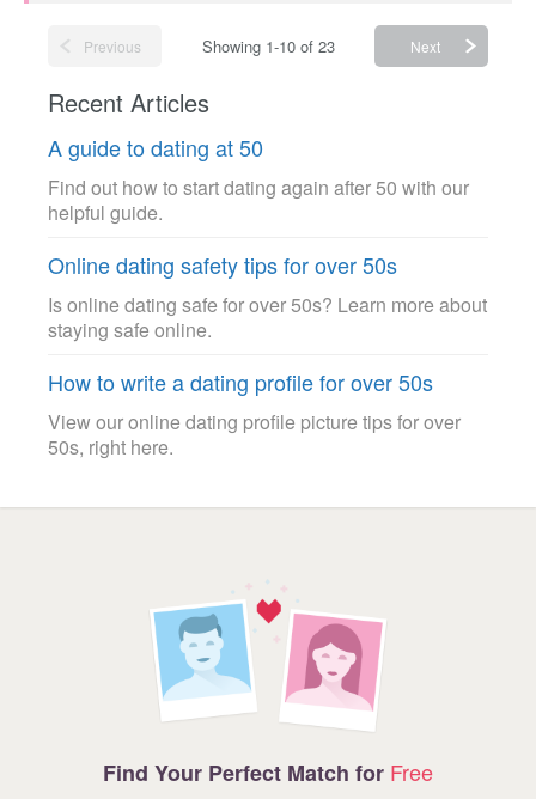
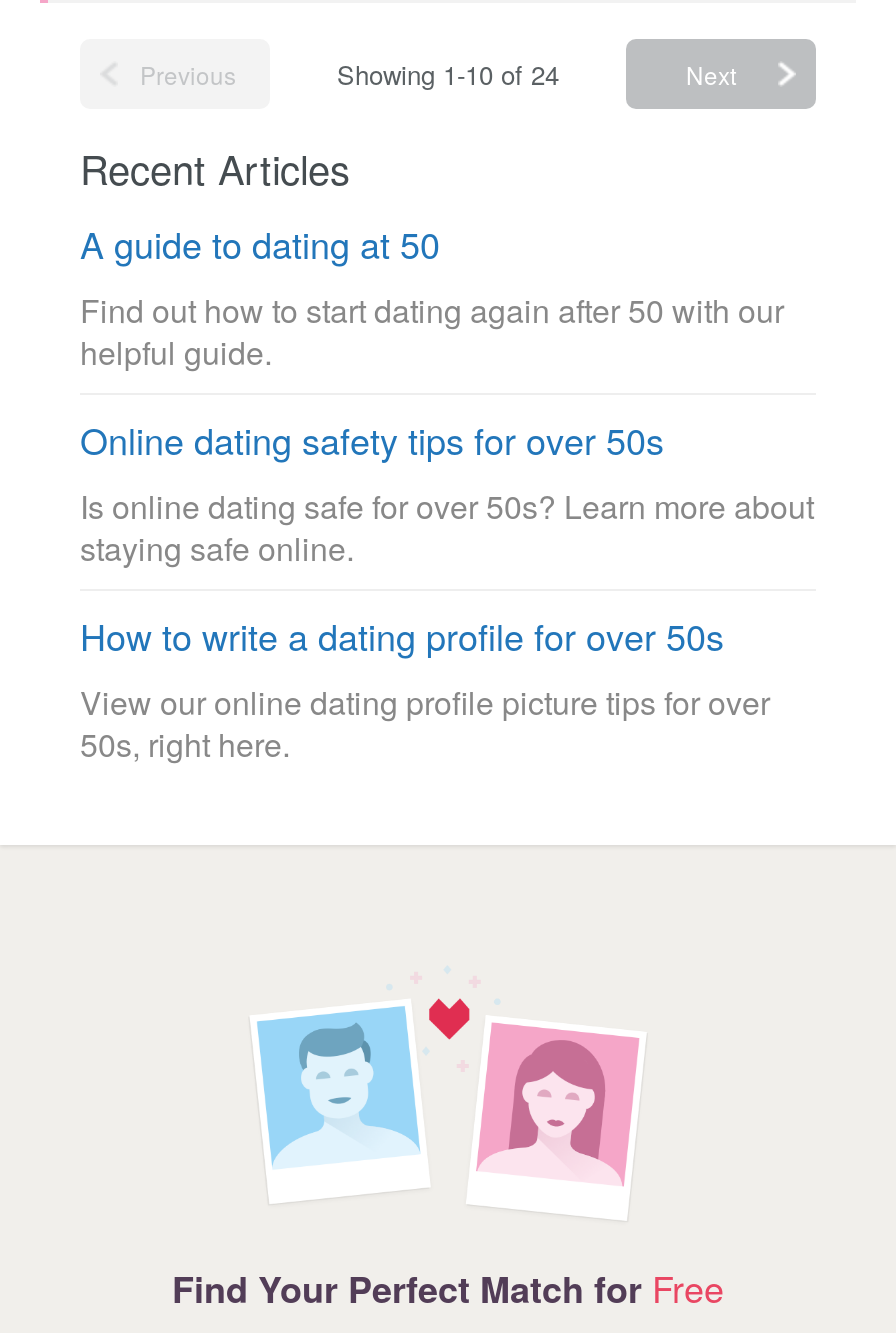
[202,35,334,57] Showing 1-10 of 23 -> [337,55,559,93] Showing 1-10 of 24

